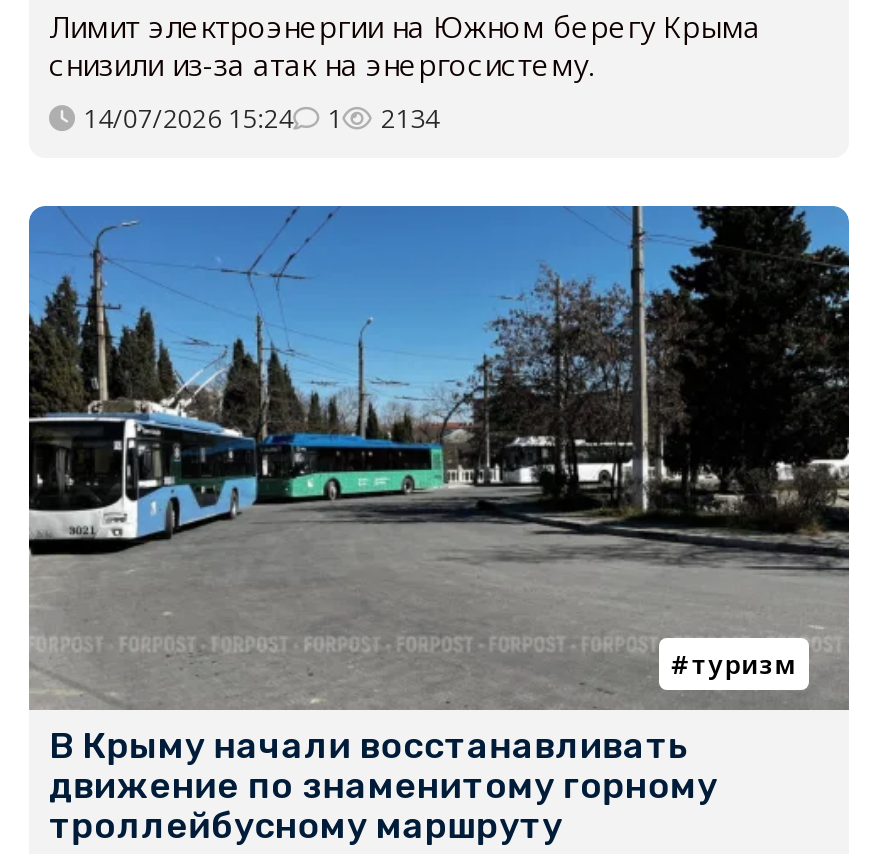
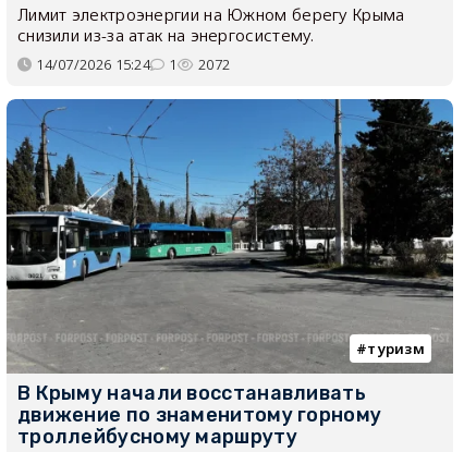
[84,100,439,136] 14/07/2026 15:24 1 2134 -> [36,54,230,74] 14/07/2026 15:24 1 2072

